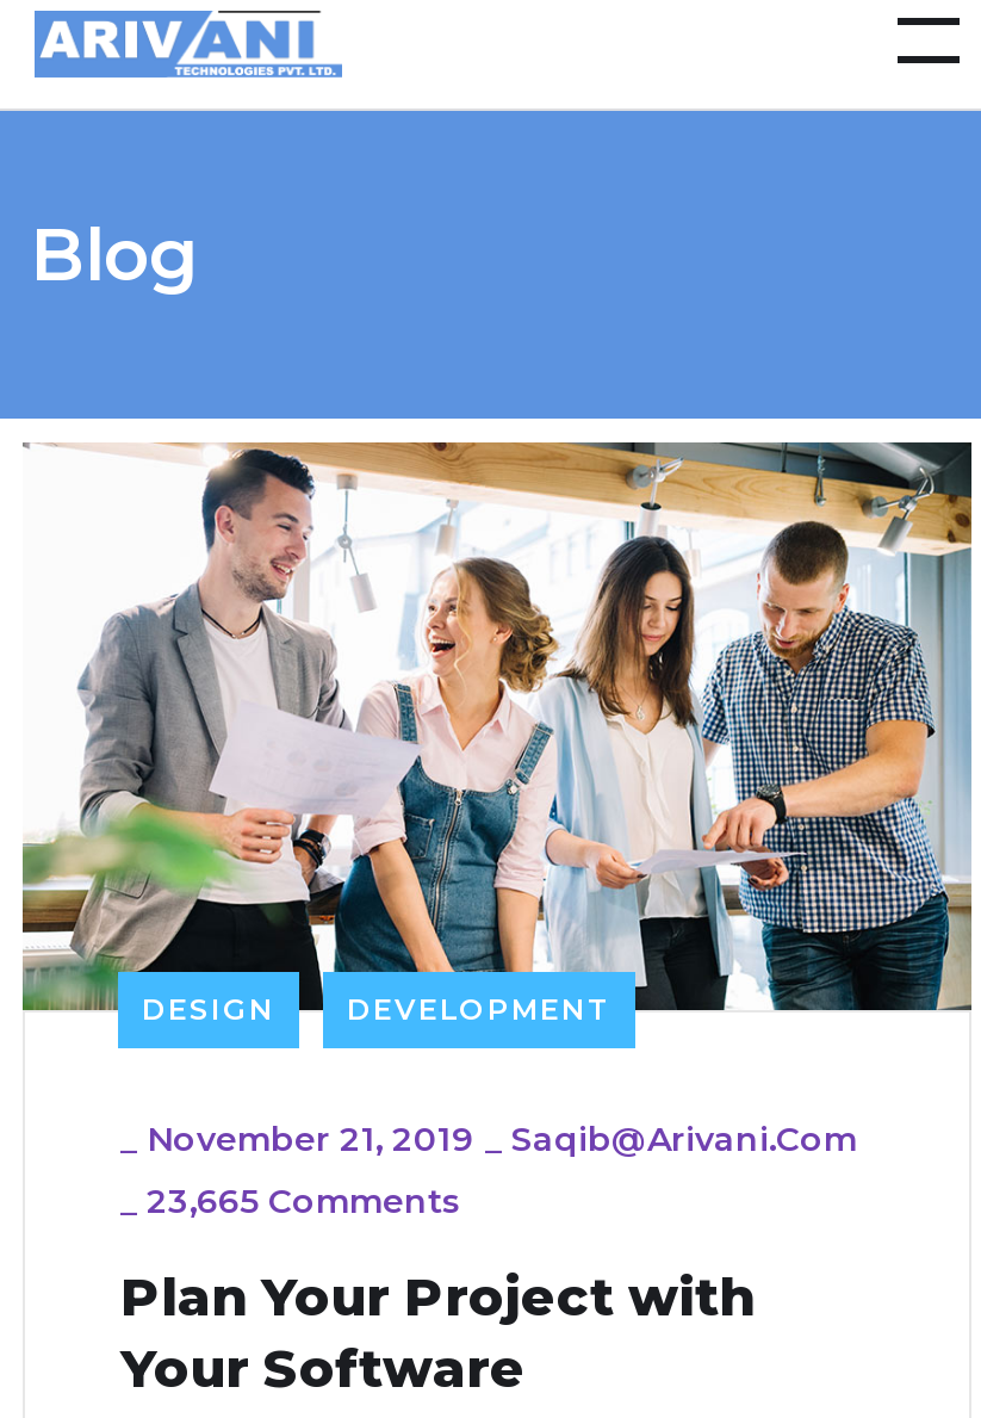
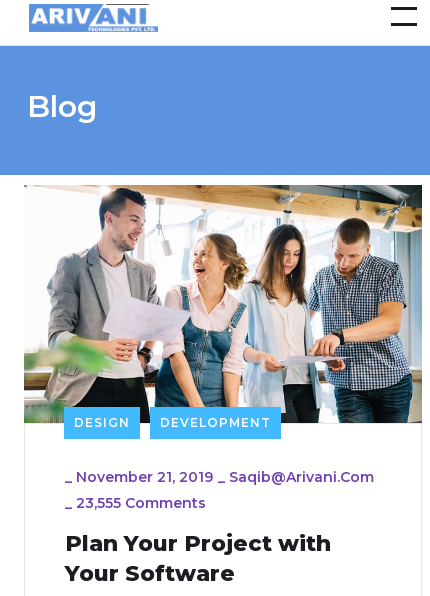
[120,1179,461,1222] _ 23,665 Comments -> [65,494,206,512] _ 23,555 Comments

